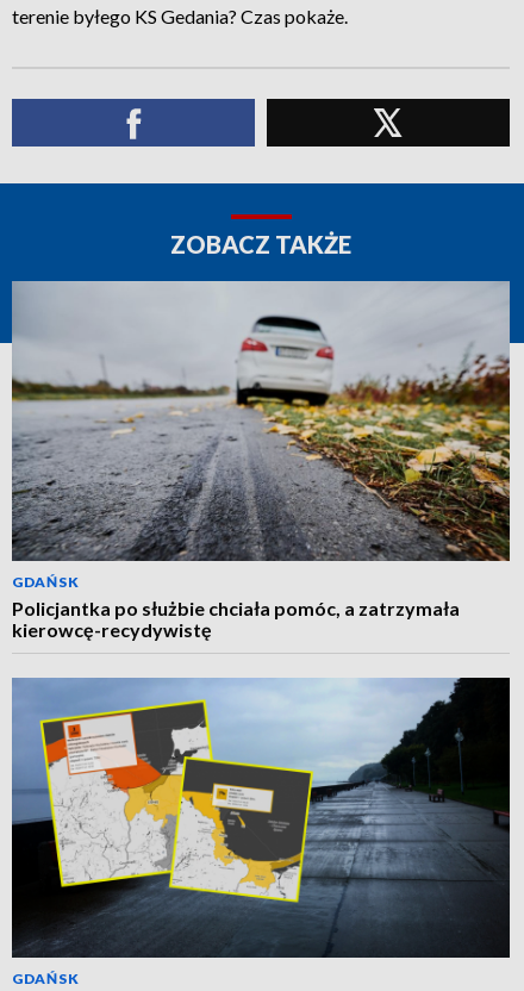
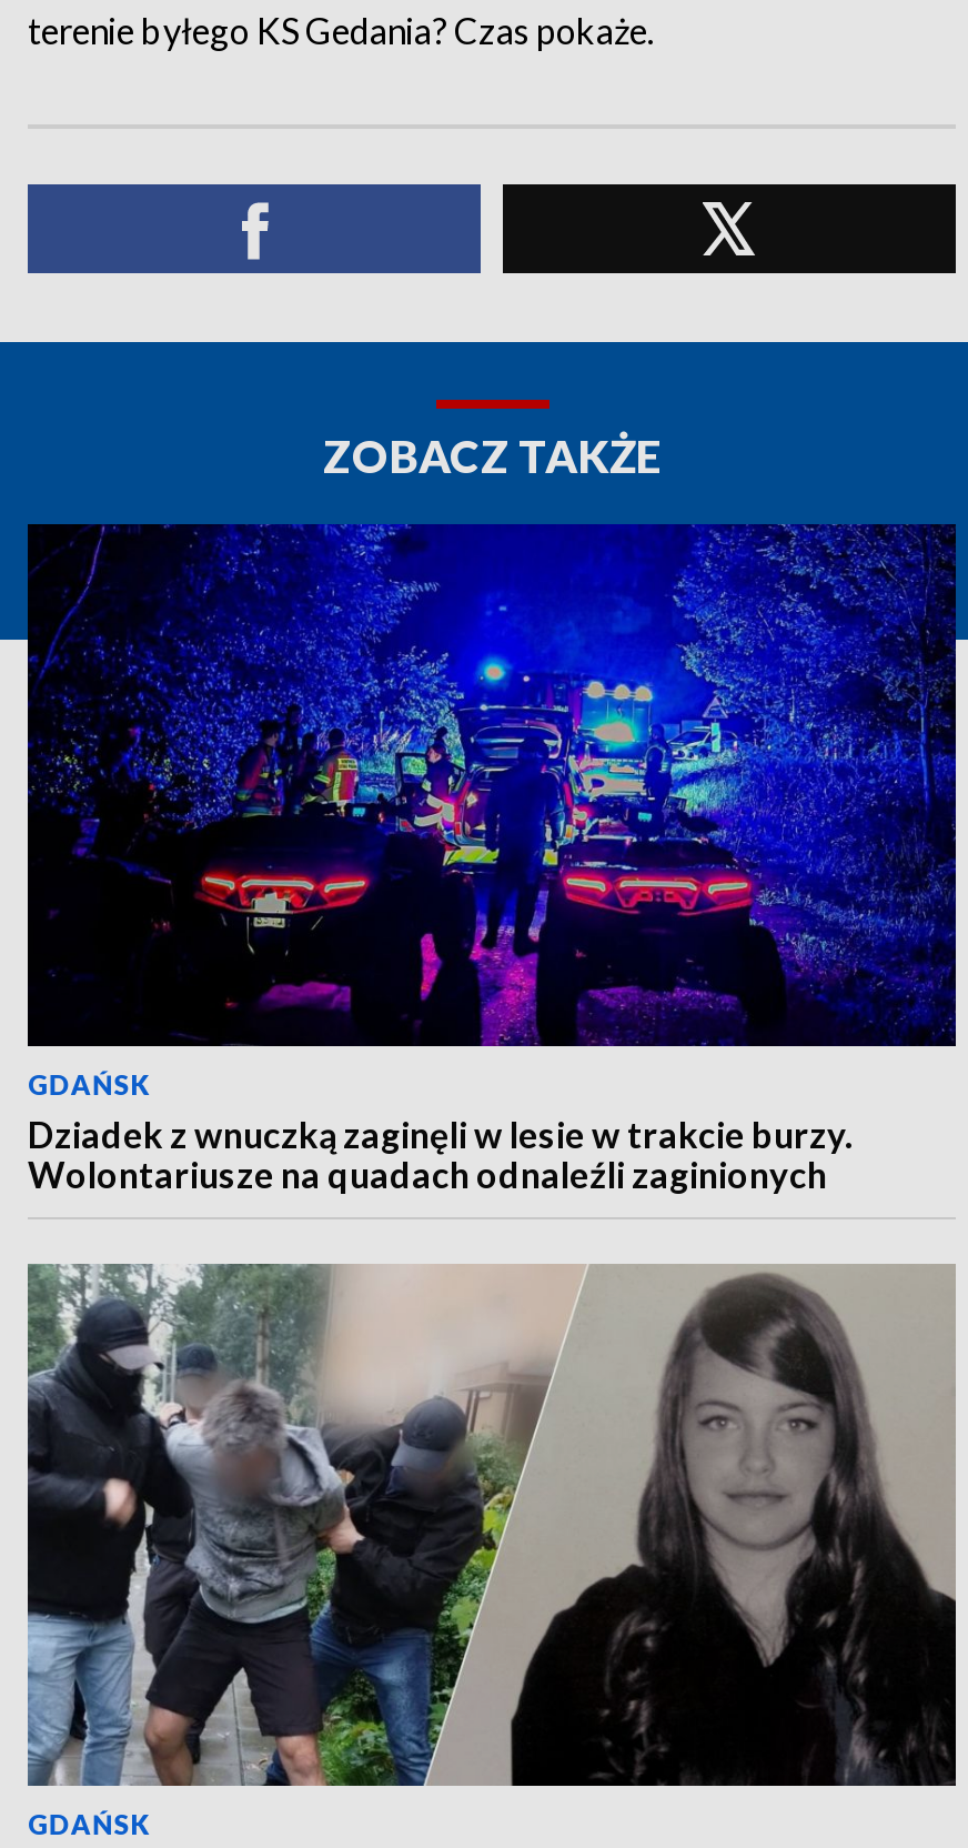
[11,280,511,641] [image] | Policjantka po służbie chciała pomóc, a zatrzymała | kierowcę-recydywistę -> [26,522,958,1195] [image] | Dziadek z wnuczką zaginęli w lesie w trakcie burzy. | Wolontariusze na quadach odnaleźli zaginionych
[11,677,511,959] [image] -> [26,1262,956,1788] [image]

